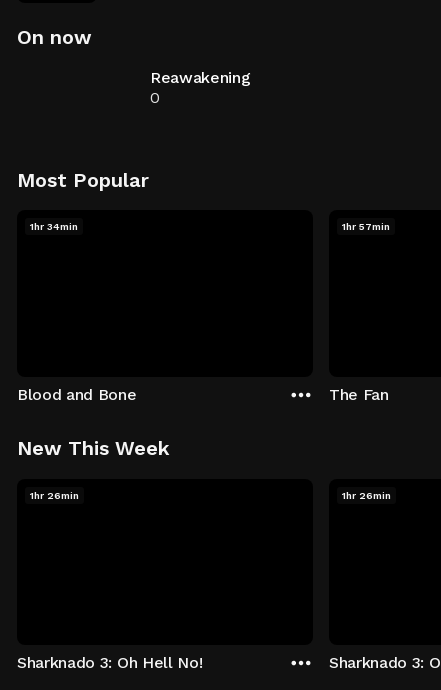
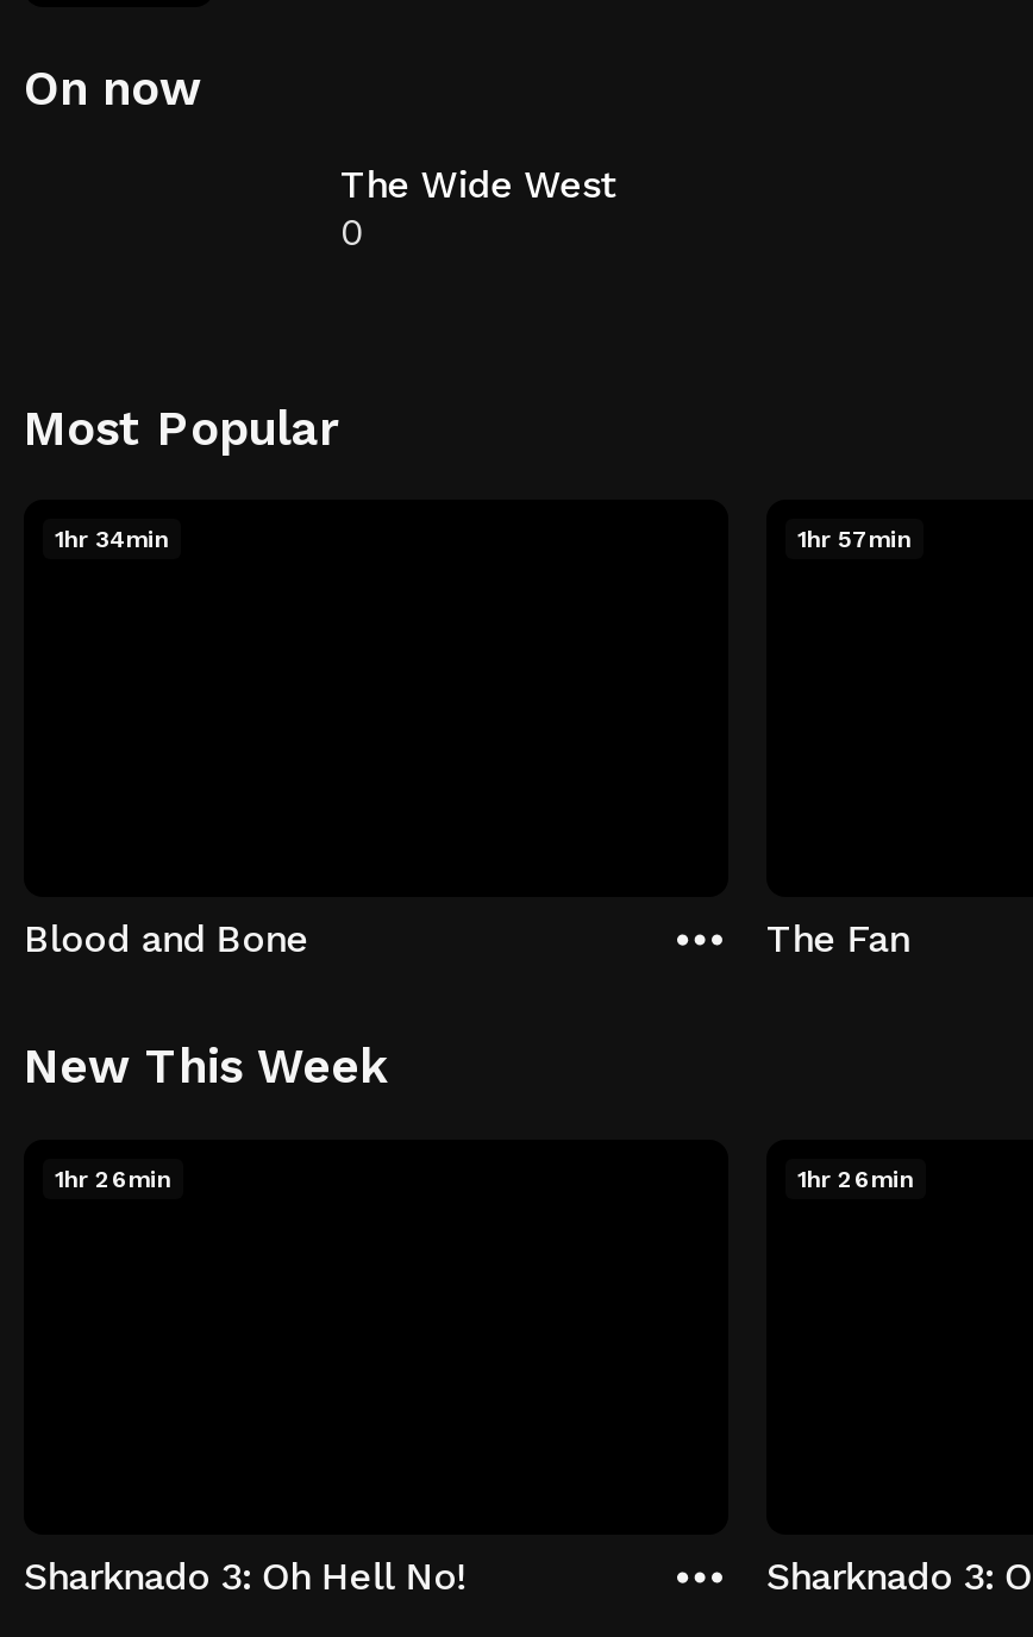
[150,68,250,87] Reawakening -> [340,162,616,207] The Wide West

